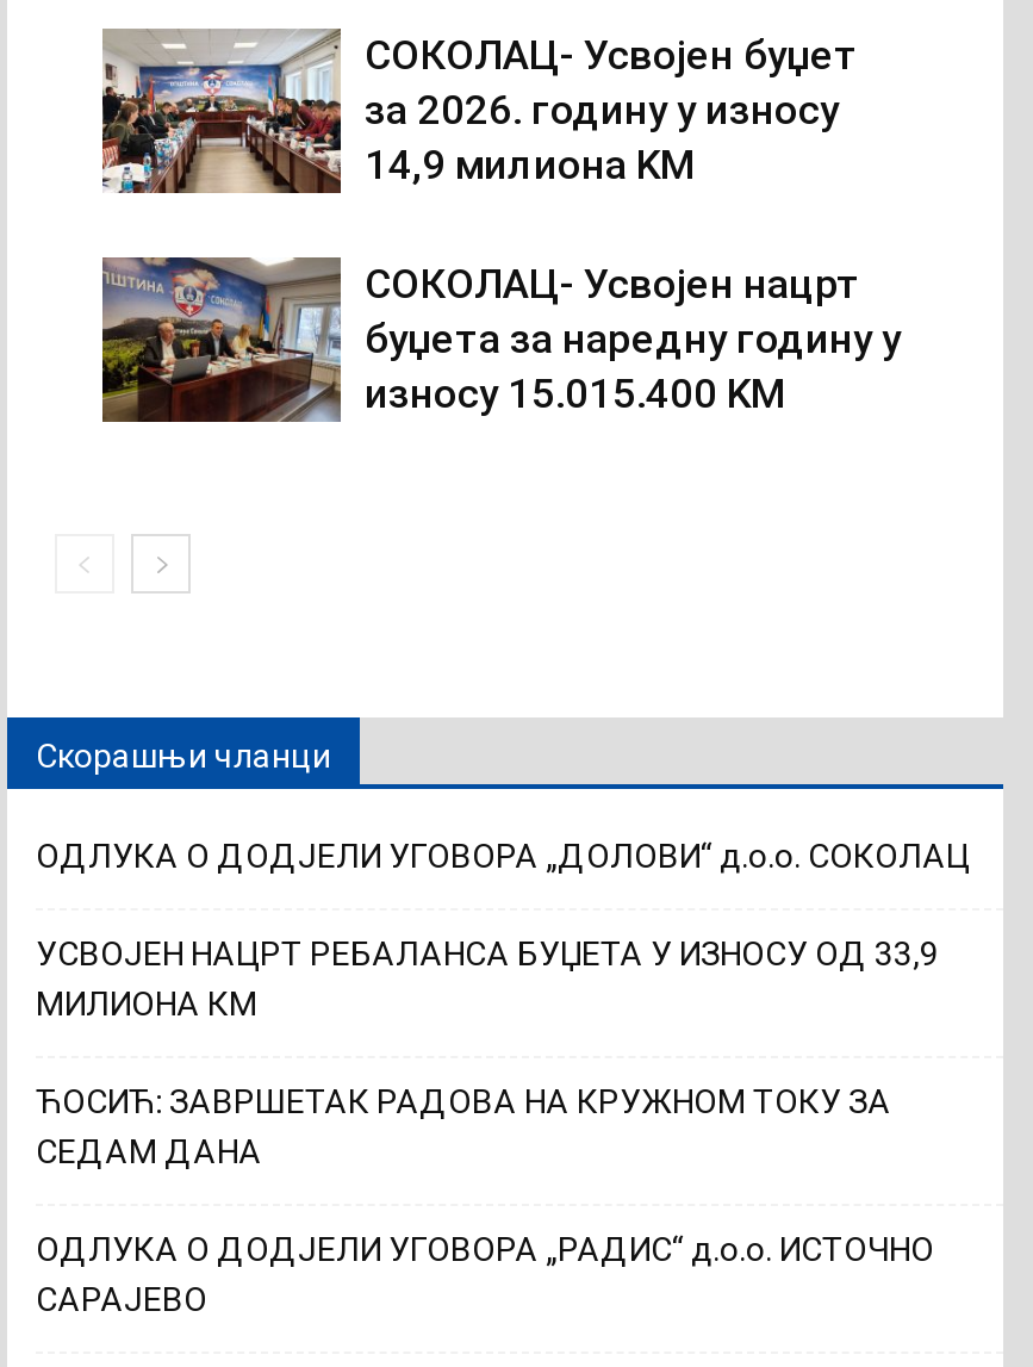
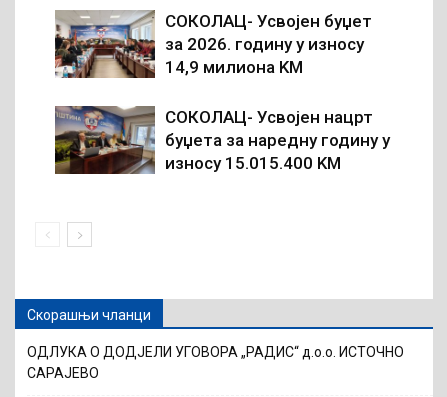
[36,838,970,1172] ОДЛУКА О ДОДЈЕЛИ УГОВОРА „ДОЛОВИ“ д.о.о. СОКОЛАЦ | УСВОЈЕН НАЦРТ РЕБАЛАНСА БУЏЕТА У ИЗНОСУ ОД 33,9 | МИЛИОНА КМ | ЋОСИЋ: ЗАВРШЕТАК РАДОВА НА КРУЖНОМ ТОКУ ЗА | СЕДАМ ДАНА -> none

